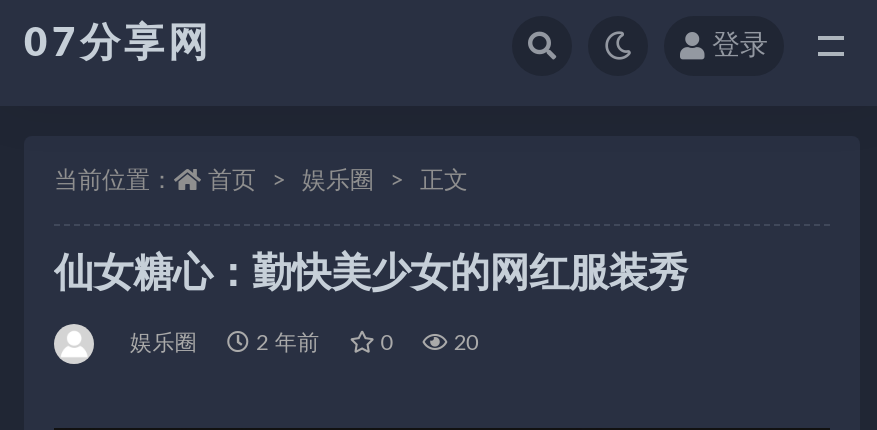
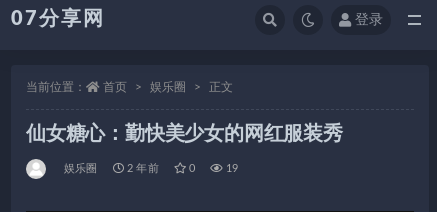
[447,332,478,354] 20 -> [223,163,238,174] 19

